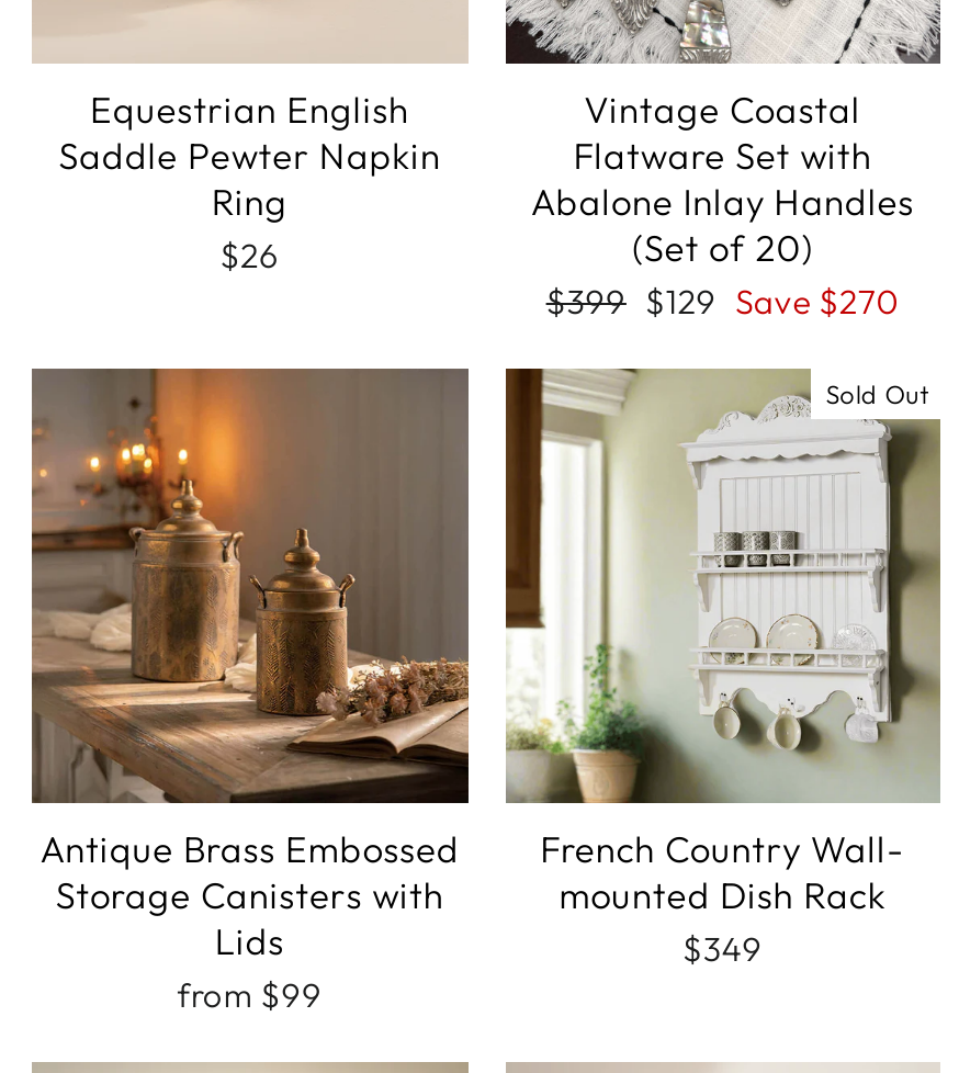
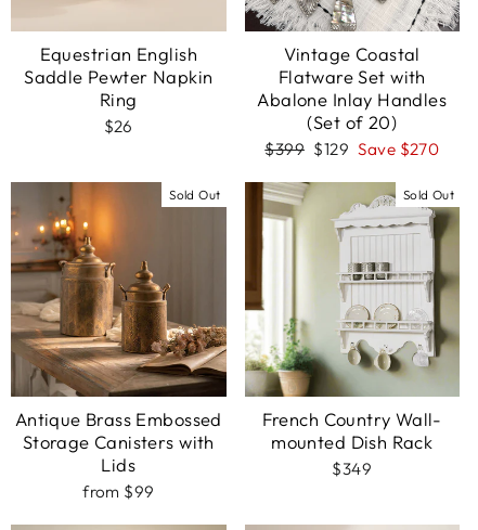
none -> [169,186,221,202] Sold Out

